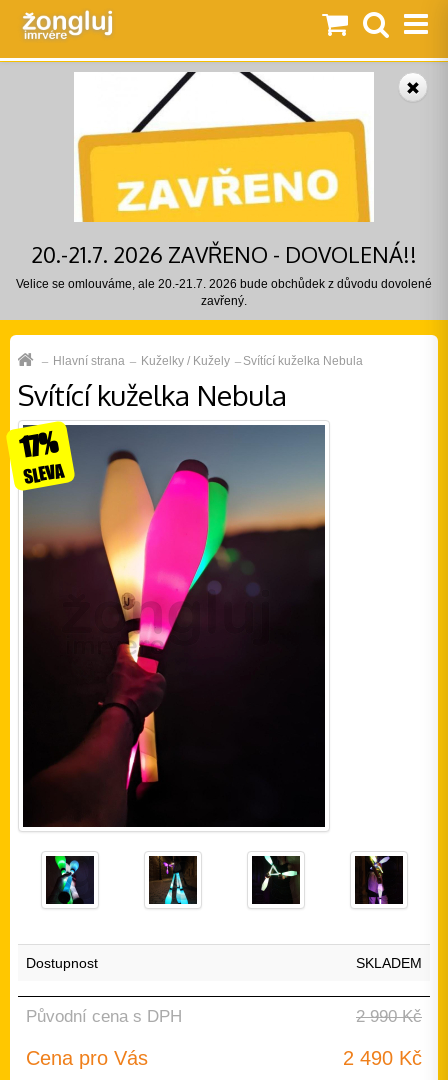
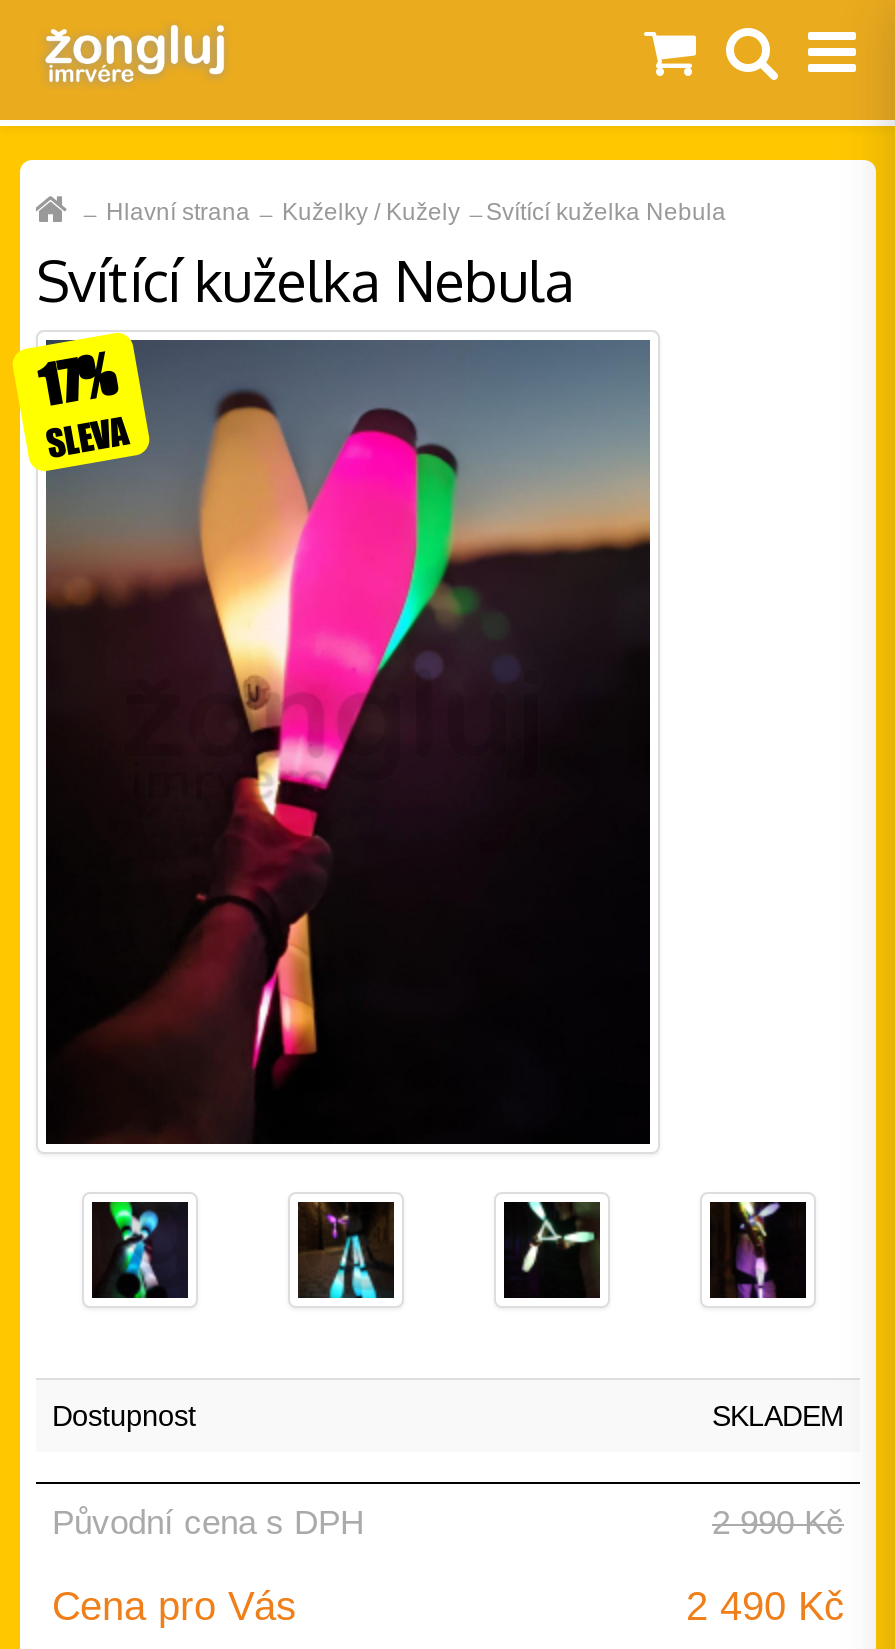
[3,61,445,321] [image] | 20.-21.7. 2026 ZAVŘENO - DOVOLENÁ!! | Velice se omlouváme, ale 20.-21.7. 2026 bude obchůdek z důvodu dovolené | zavřený. -> none

